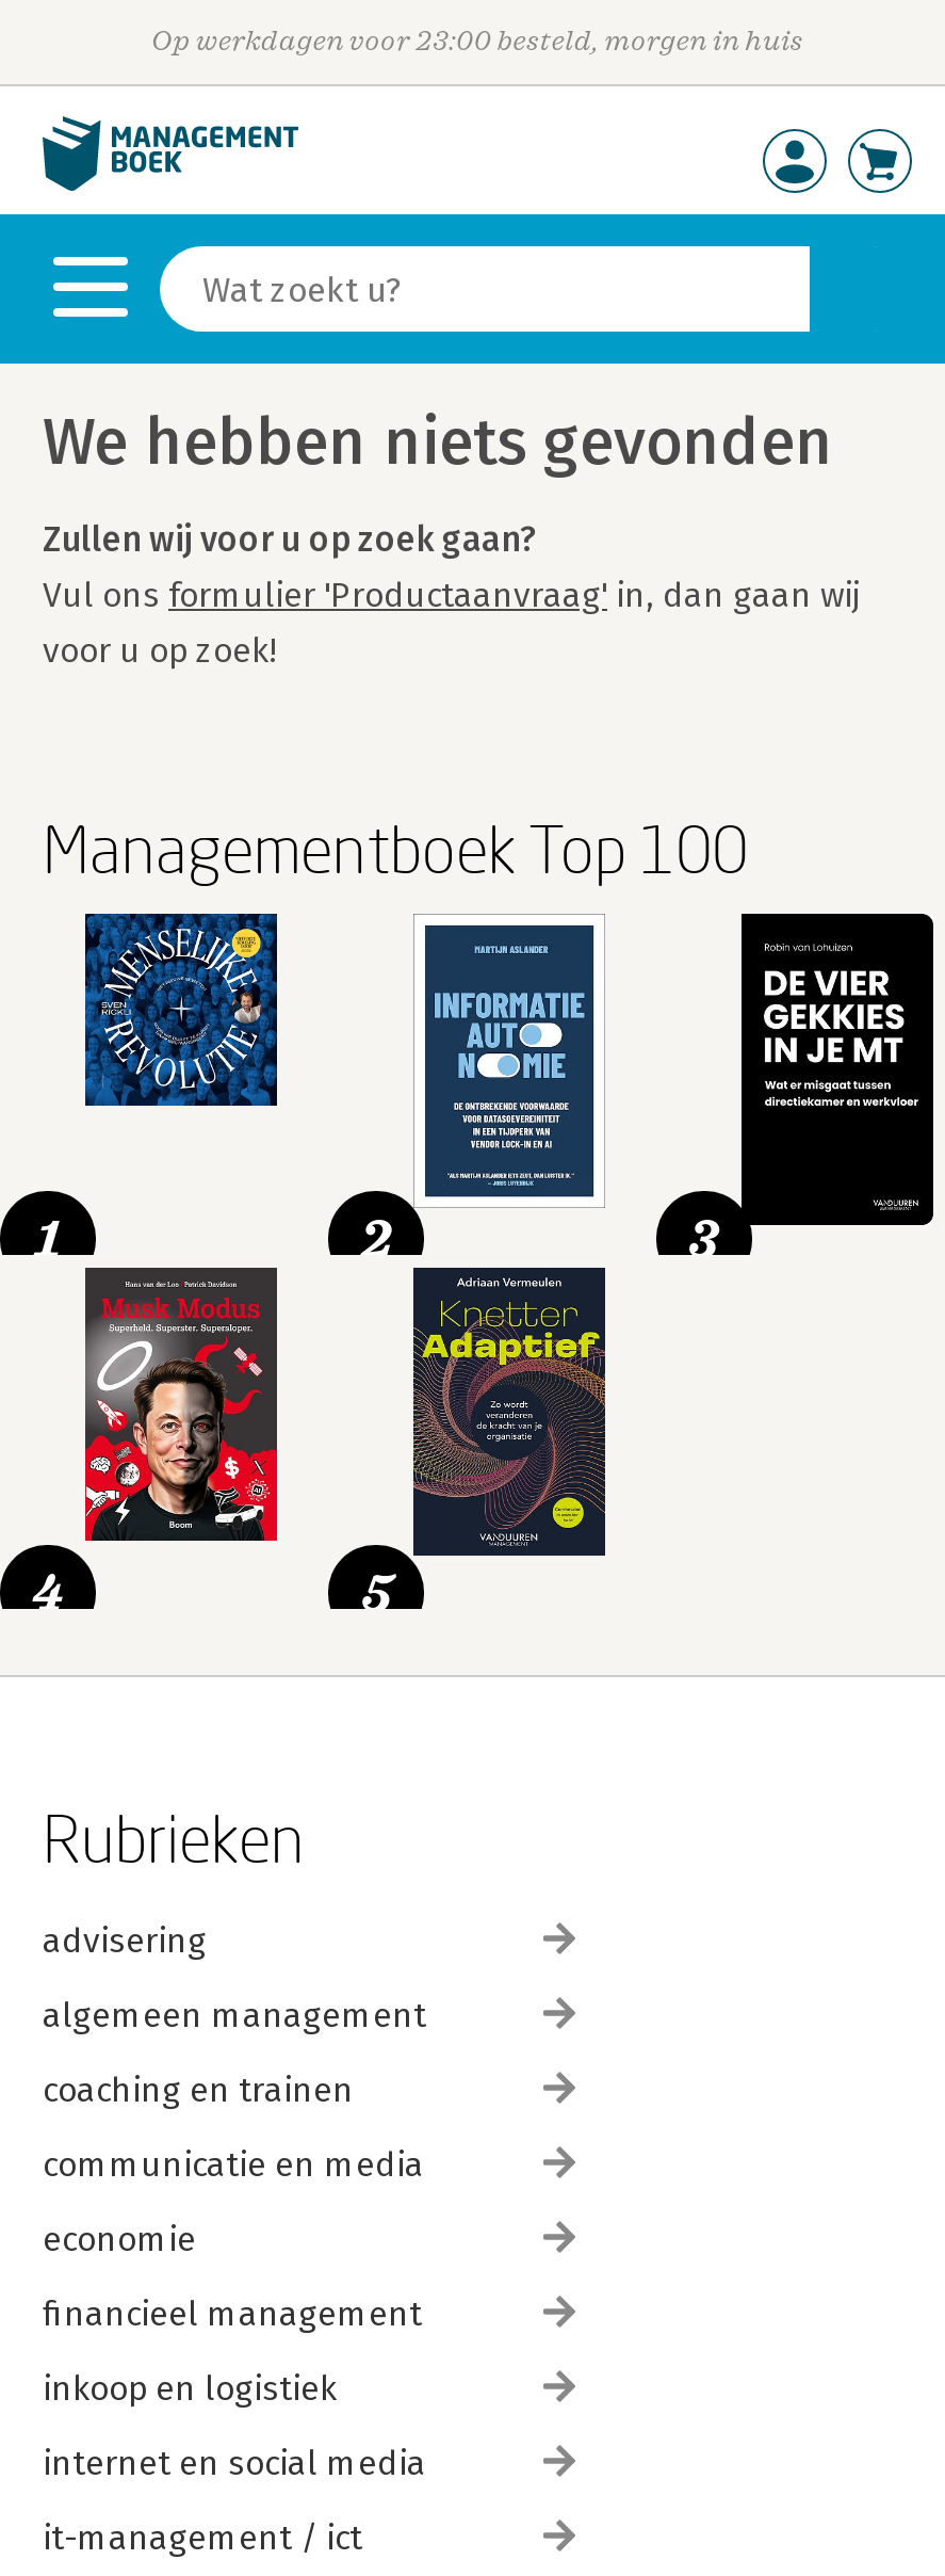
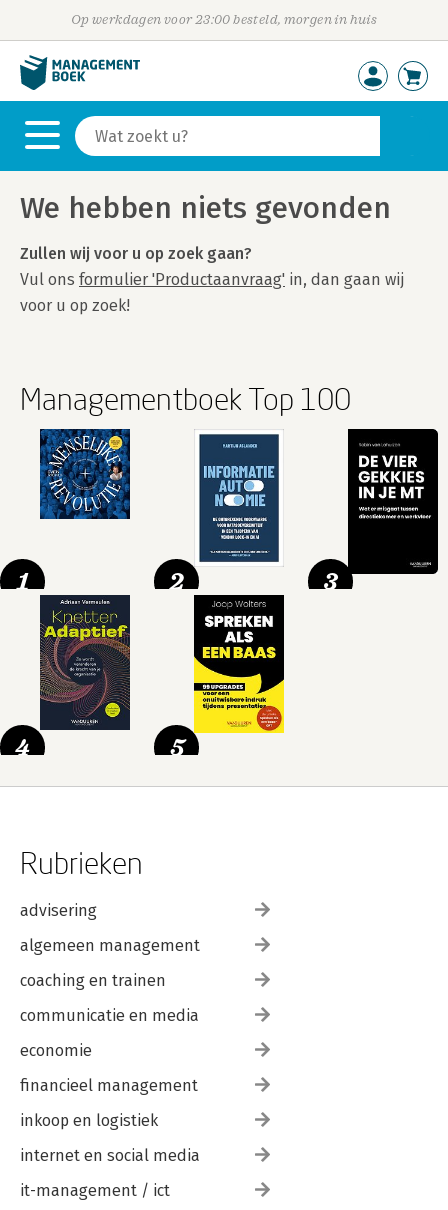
[83,1270,279,1556] [image] -> [39,597,131,731] [image]
[411,1268,607,1562] [image] -> [193,595,285,734] [image]

